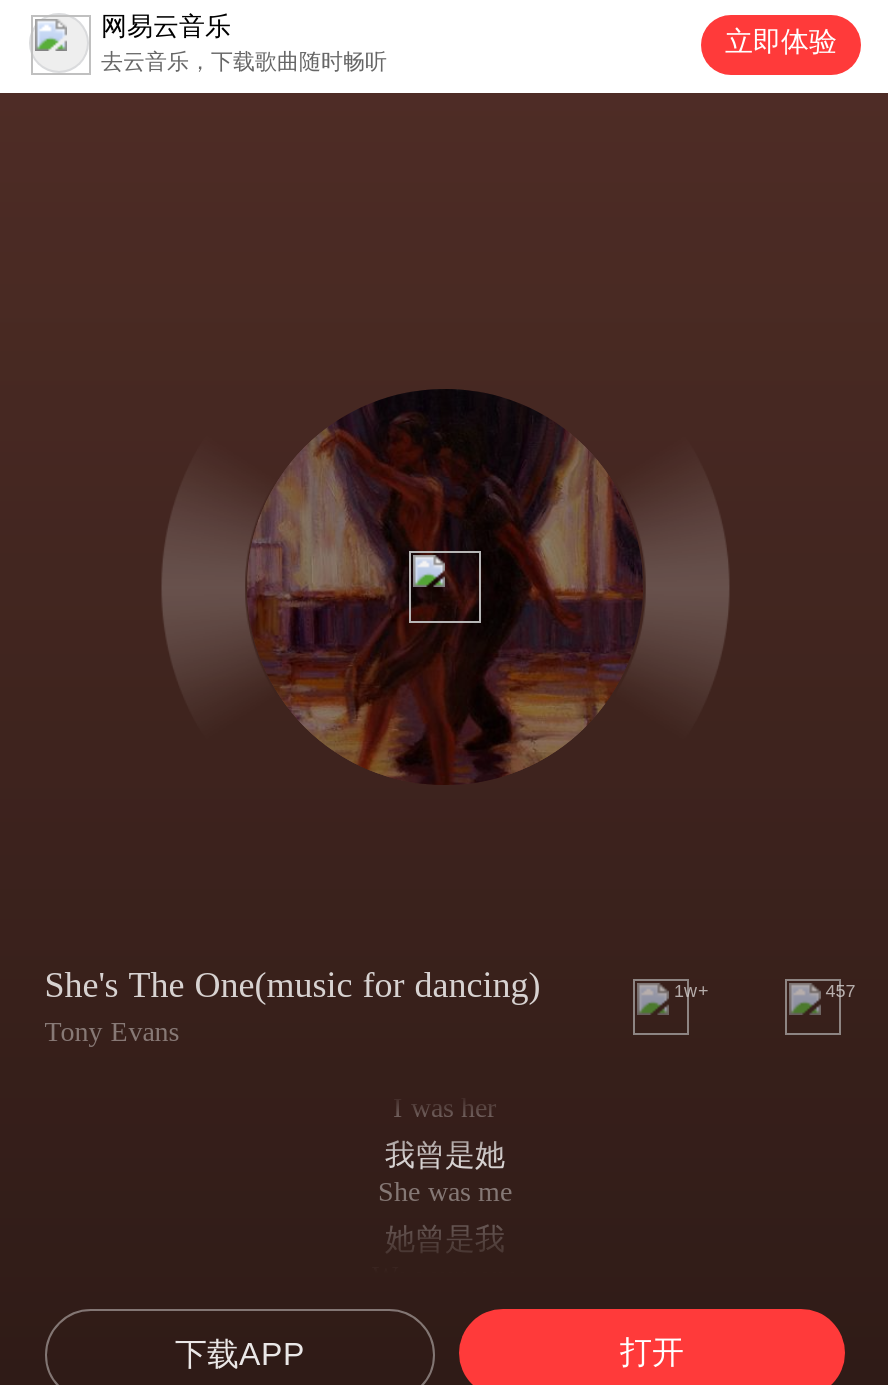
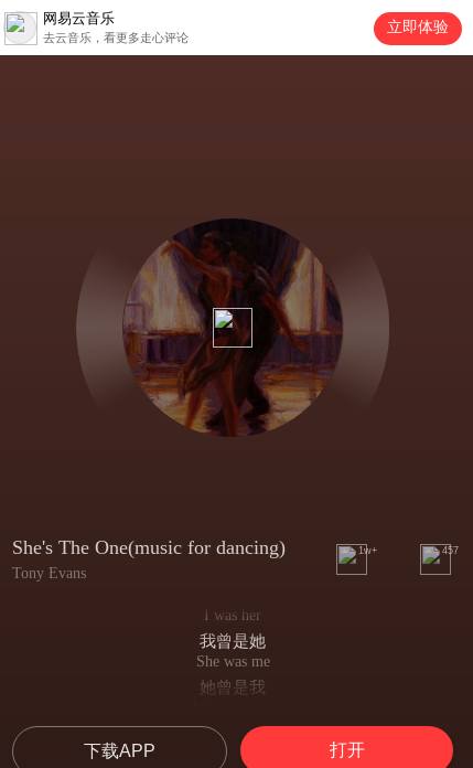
[101,49,387,73] 去云音乐，下载歌曲随时畅听 -> [43,31,189,44] 去云音乐，看更多走心评论

